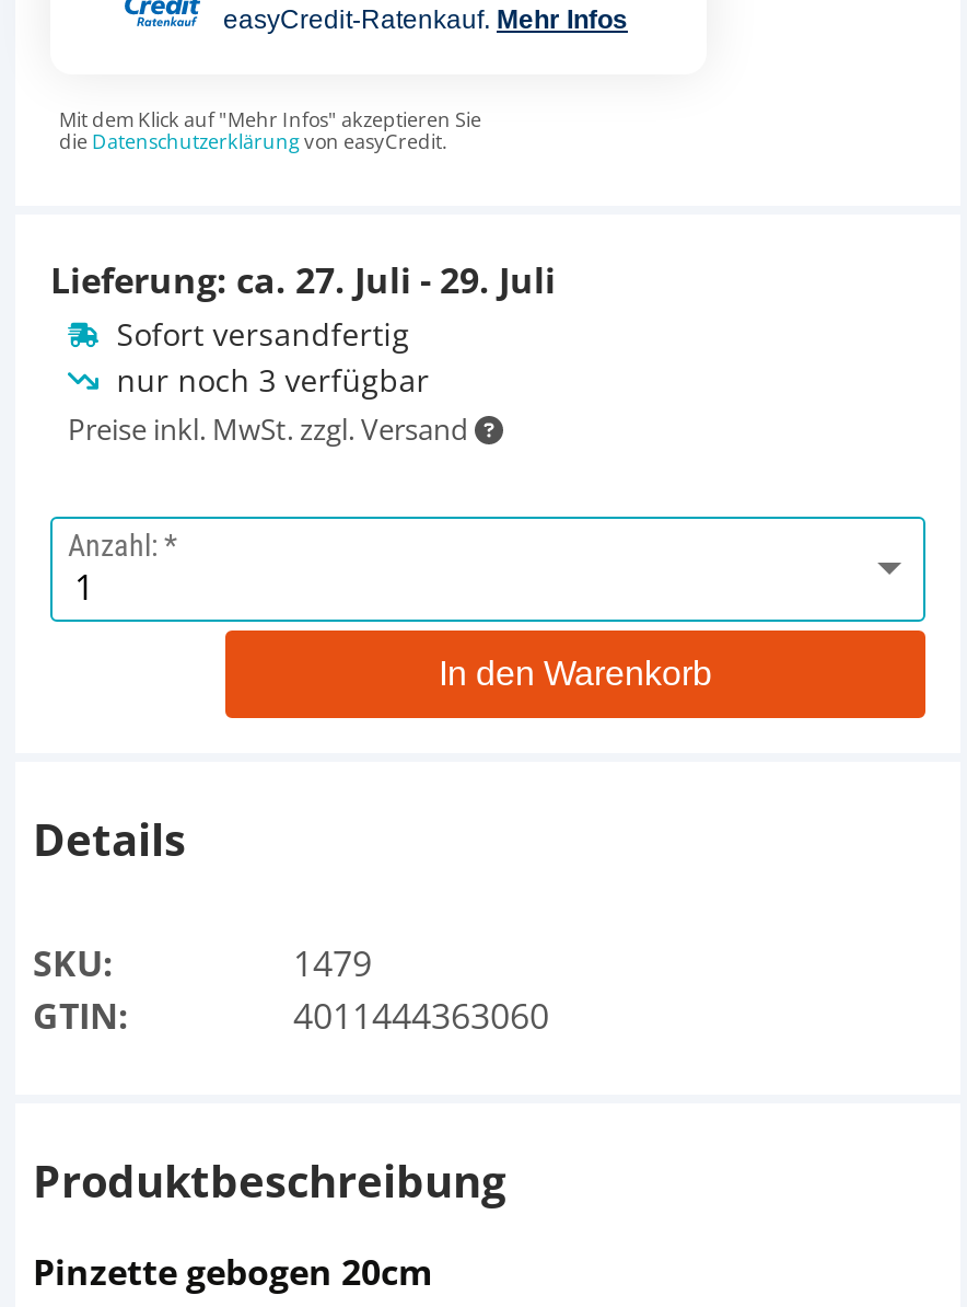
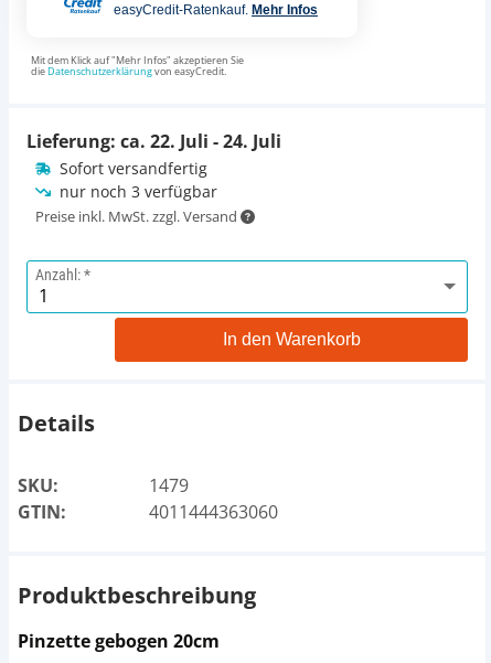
[50,256,556,304] Lieferung: ca. 27. Juli - 29. Juli -> [26,129,281,153] Lieferung: ca. 22. Juli - 24. Juli

